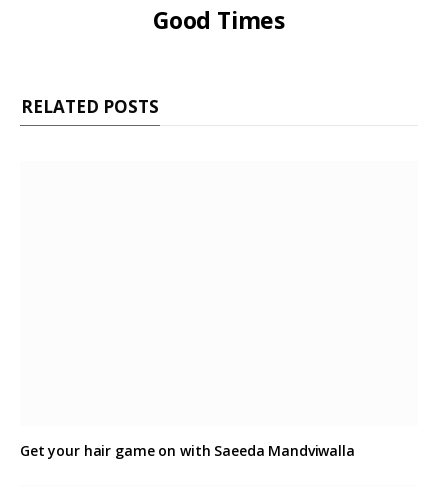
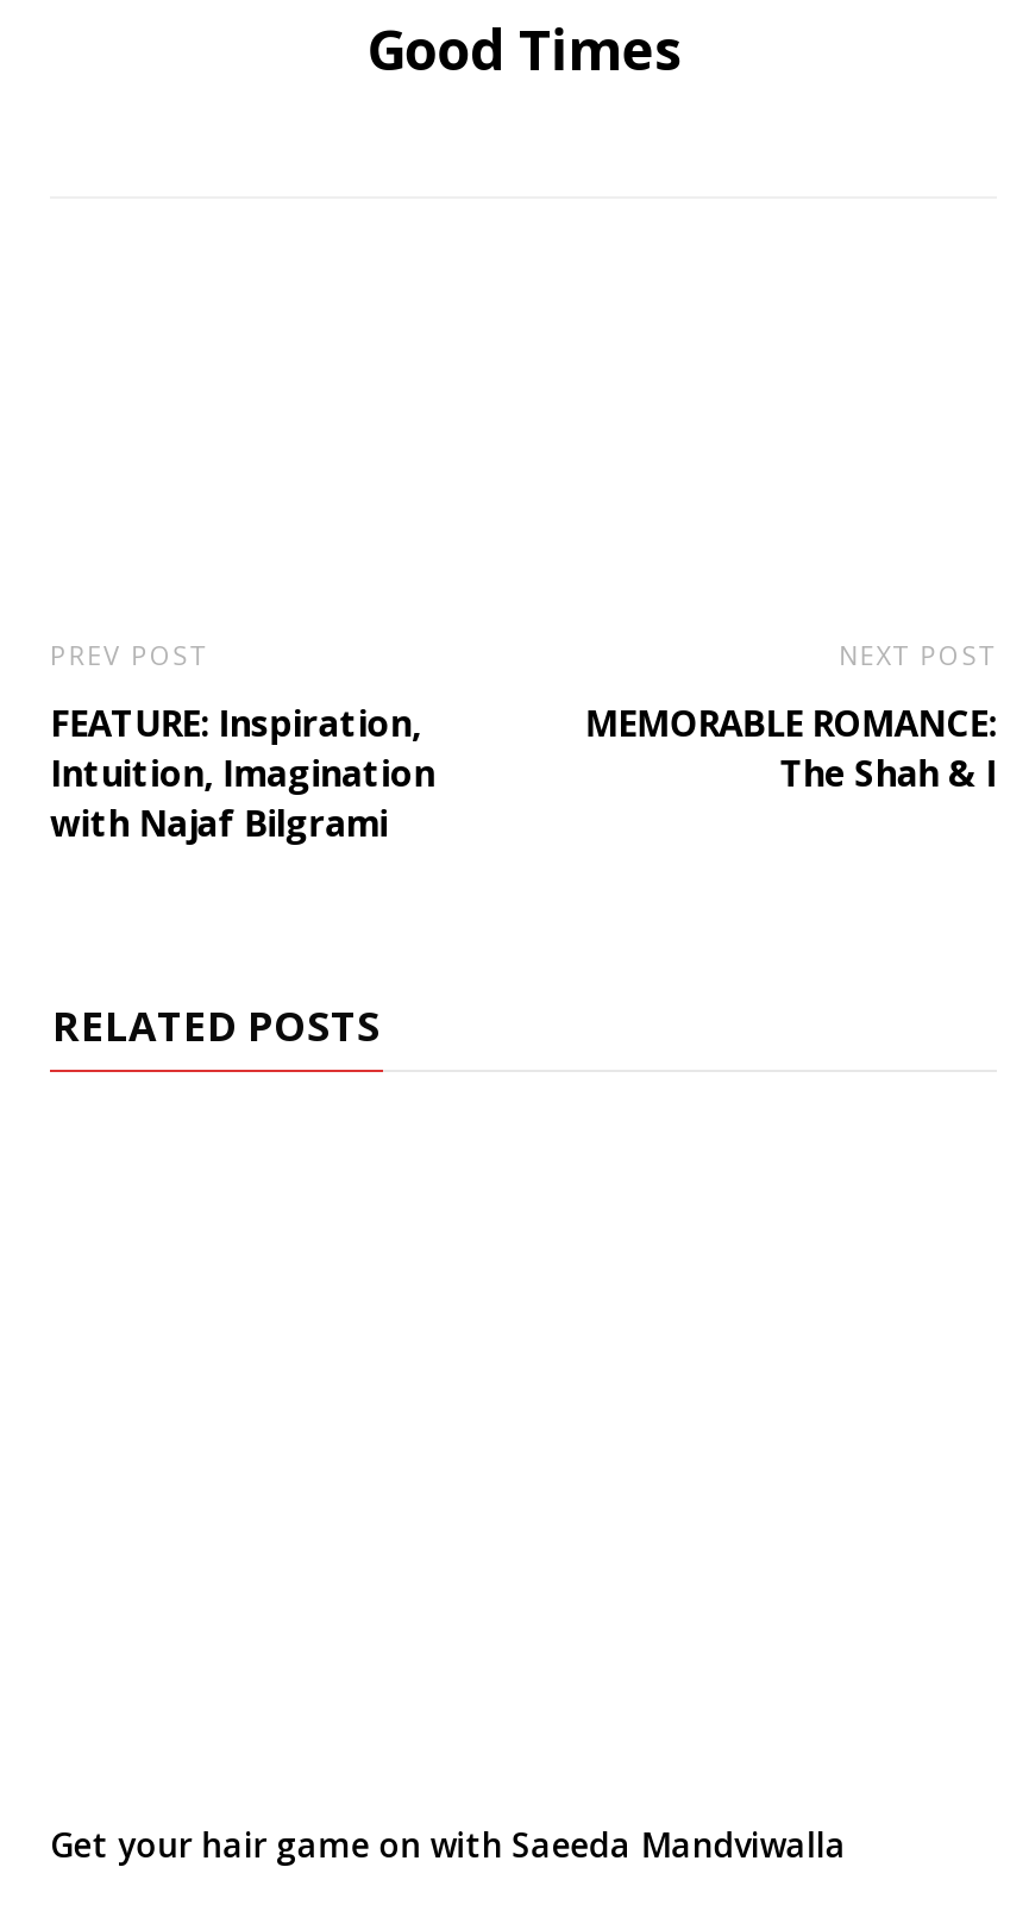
none -> [50,635,435,845] PREV POST | FEATURE: Inspiration, | Intuition, Imagination | with Najaf Bilgrami
none -> [585,635,997,795] NEXT POST | MEMORABLE ROMANCE: | The Shah & I

